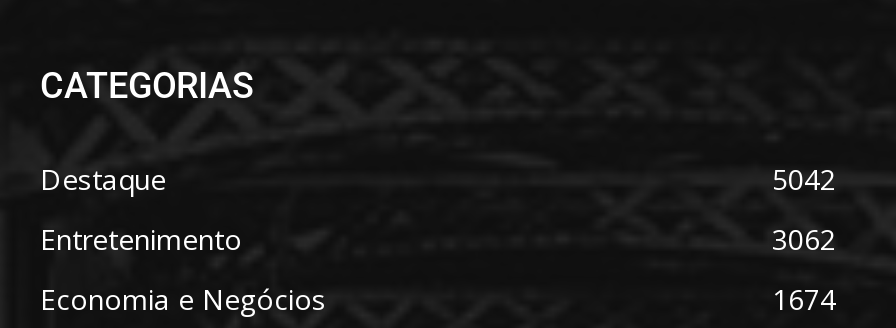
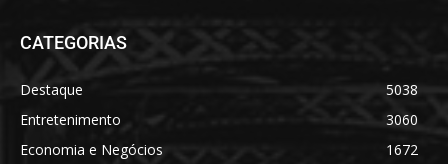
[772,159,836,197] 5042 -> [386,80,418,99] 5038
[772,219,836,257] 3062 -> [386,110,418,129] 3060
[772,279,836,317] 1674 -> [386,140,418,159] 1672

